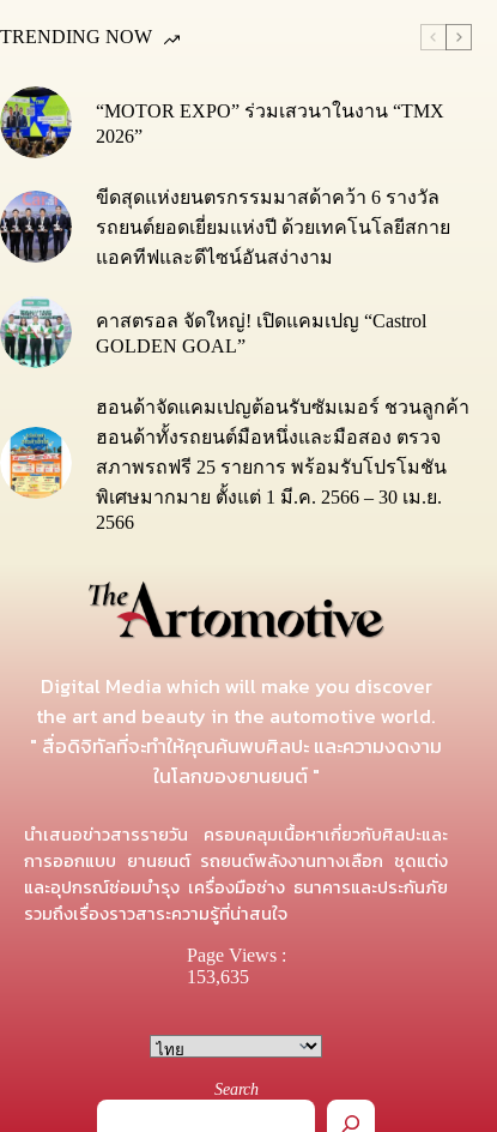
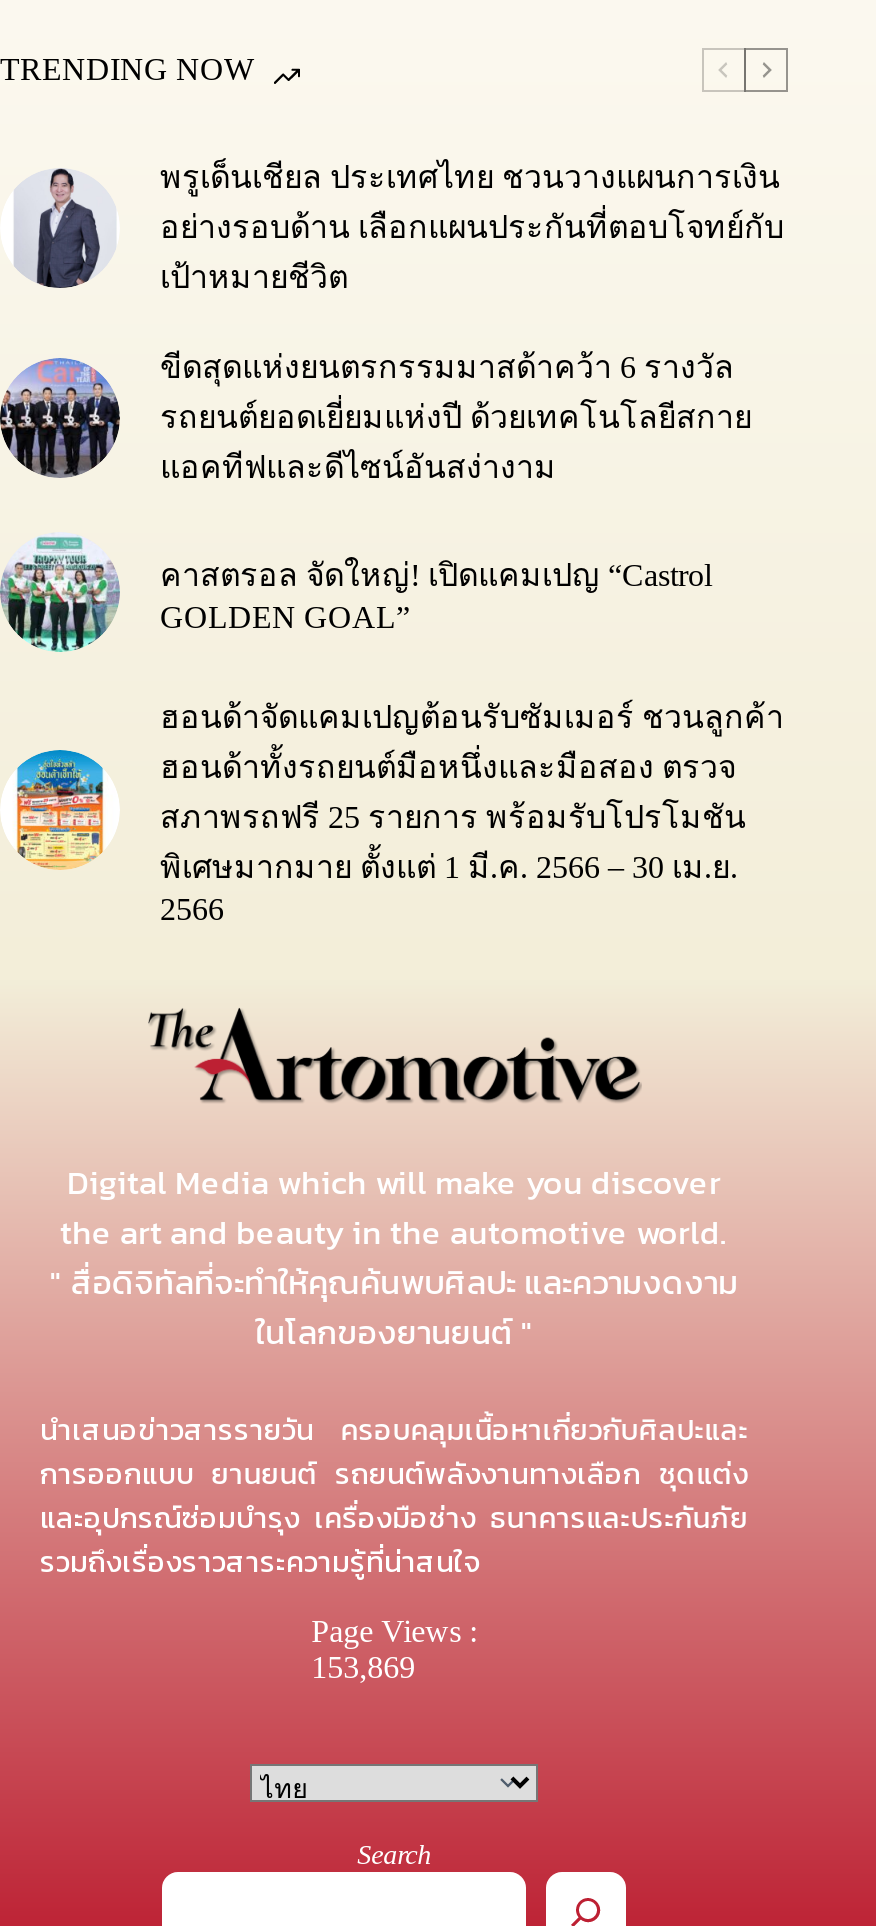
[4,85,444,159] [image] | “MOTOR EXPO” ร่วมเสวนาในงาน “TMX | 2026” -> [6,160,784,294] [image] | พรูเด็นเชียล ประเทศไทย ชวนวางแผนการเงิน | อย่างรอบด้าน เลือกแผนประกันที่ตอบโจทย์กับ | เป้าหมายชีวิต
[186,967,249,987] 153,635 -> [311,1650,415,1684] 153,869

